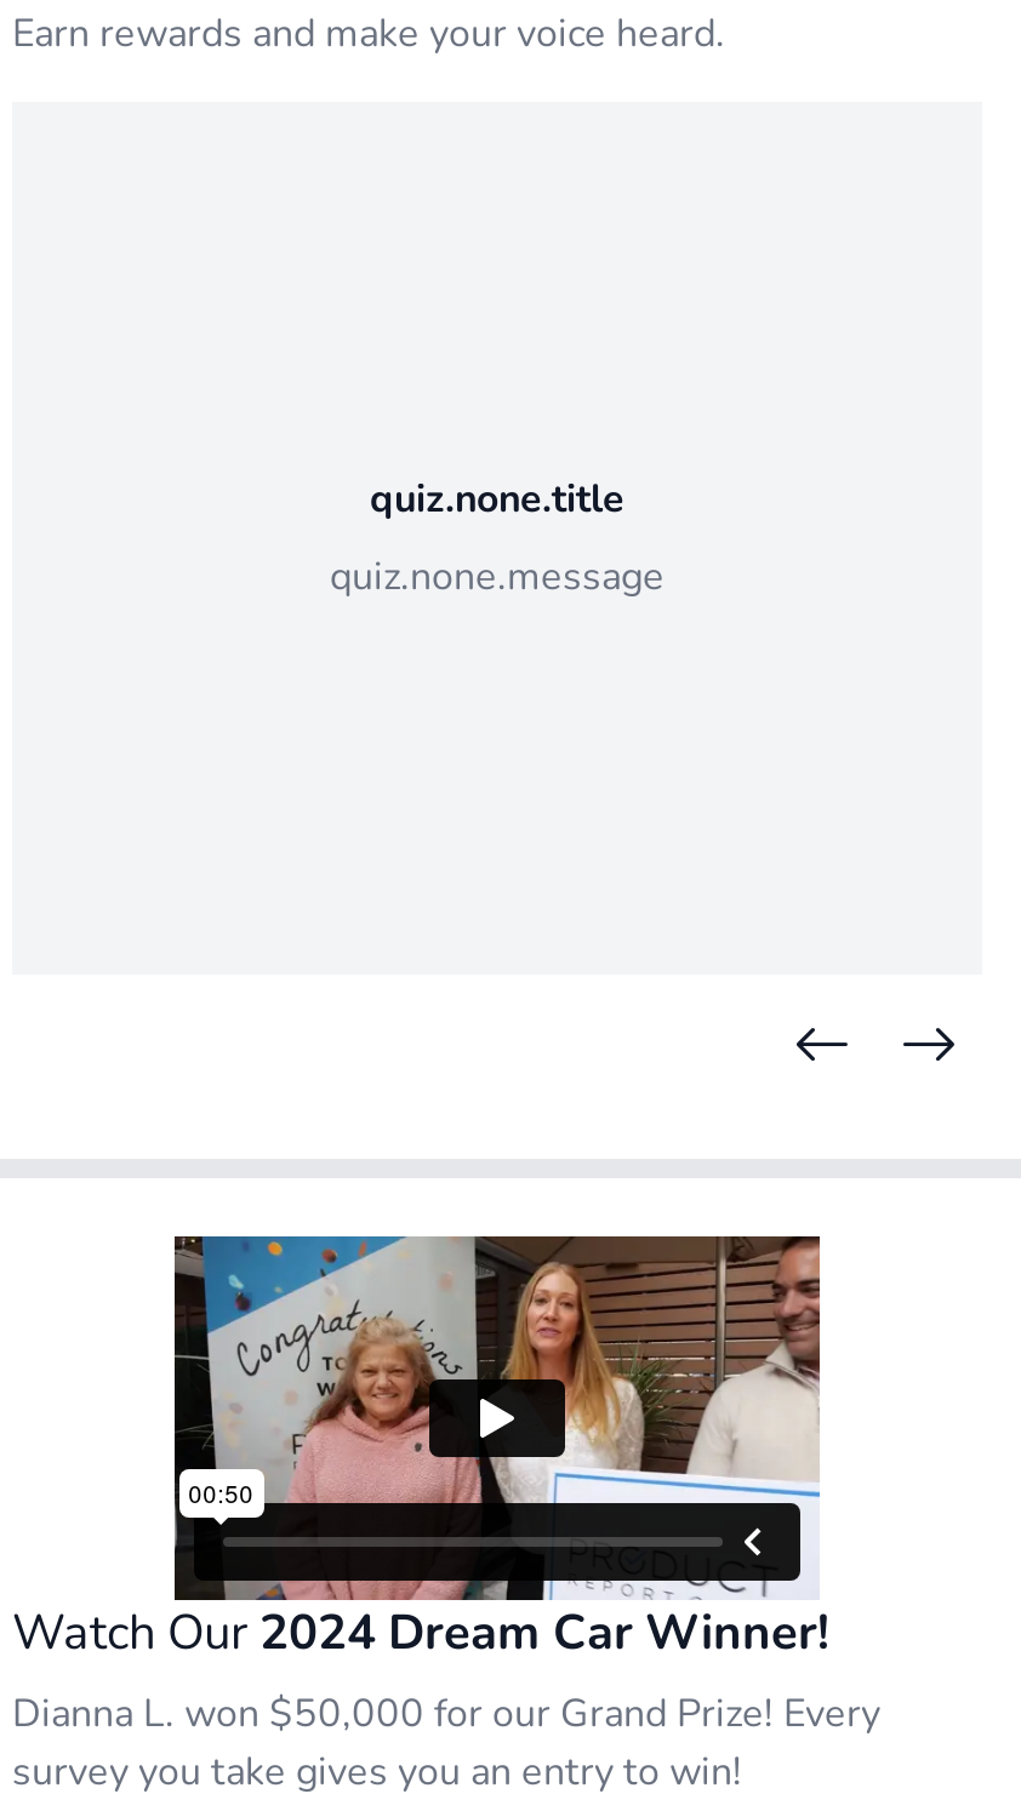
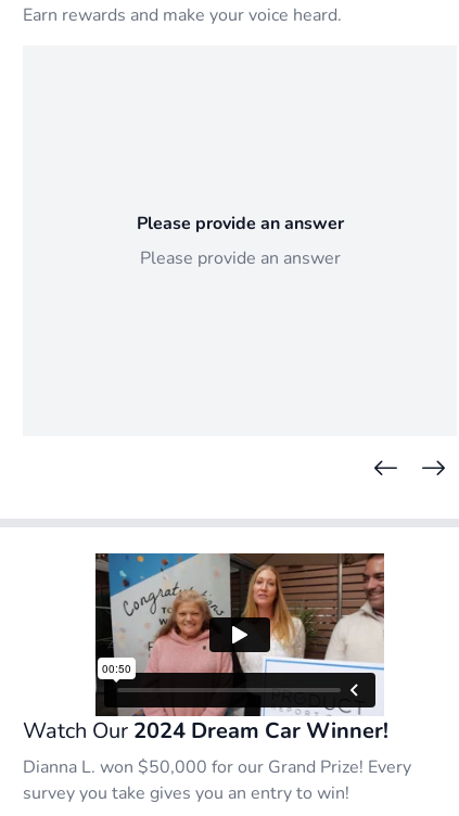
[370,473,624,526] quiz.none.title -> [136,212,343,235] Please provide an answer
[330,550,664,604] quiz.none.message -> [139,246,340,270] Please provide an answer

